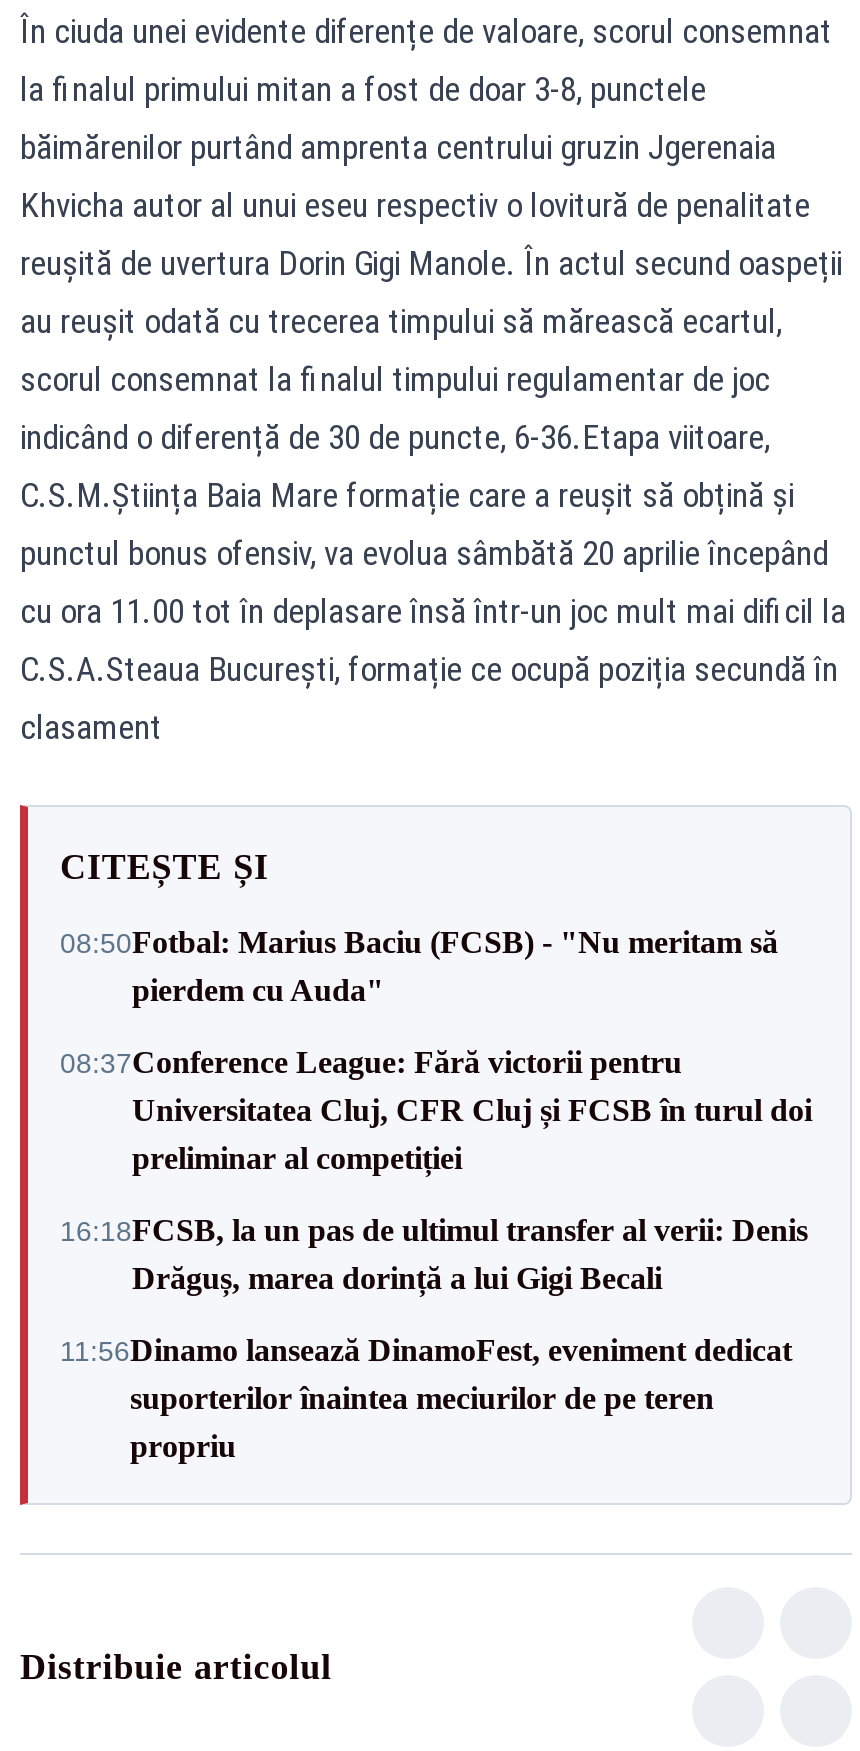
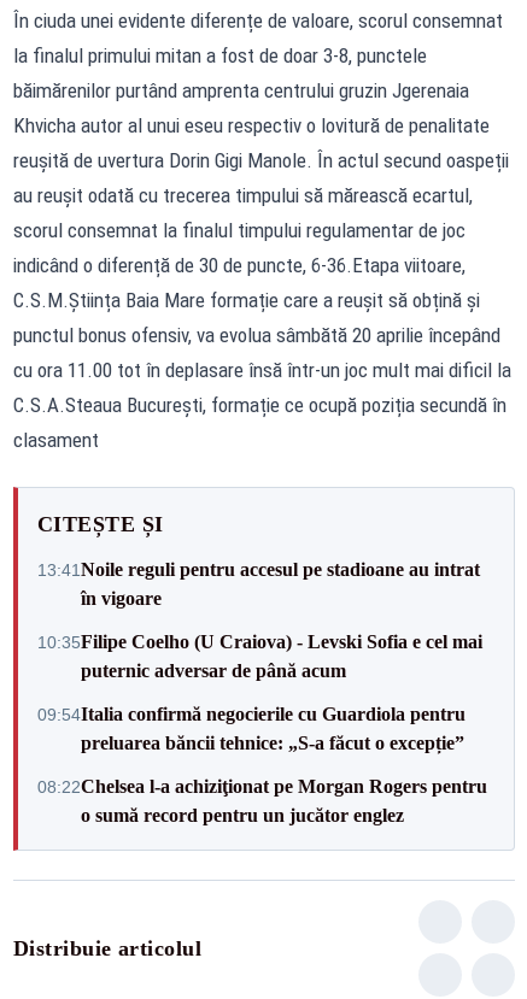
[60,925,778,1007] 08:50Fotbal: Marius Baciu (FCSB) - "Nu meritam să | pierdem cu Auda" -> [37,559,480,608] 13:41Noile reguli pentru accesul pe stadioane au intrat | în vigoare
[60,1045,812,1175] 08:37Conference League: Fără victorii pentru | Universitatea Cluj, CFR Cluj și FCSB în turul doi | preliminar al competiției -> [37,631,482,680] 10:35Filipe Coelho (U Craiova) - Levski Sofia e cel mai | puternic adversar de până acum
[60,1213,808,1295] 16:18FCSB, la un pas de ultimul transfer al verii: Denis | Drăguș, marea dorință a lui Gigi Becali -> [37,703,465,753] 09:54Italia confirmă negocierile cu Guardiola pentru | preluarea băncii tehnice: „S-a făcut o excepție”
[60,1333,792,1463] 11:56Dinamo lansează DinamoFest, eveniment dedicat | suporterilor înaintea meciurilor de pe teren | propriu -> [37,775,487,825] 08:22Chelsea l-a achiziţionat pe Morgan Rogers pentru | o sumă record pentru un jucător englez

